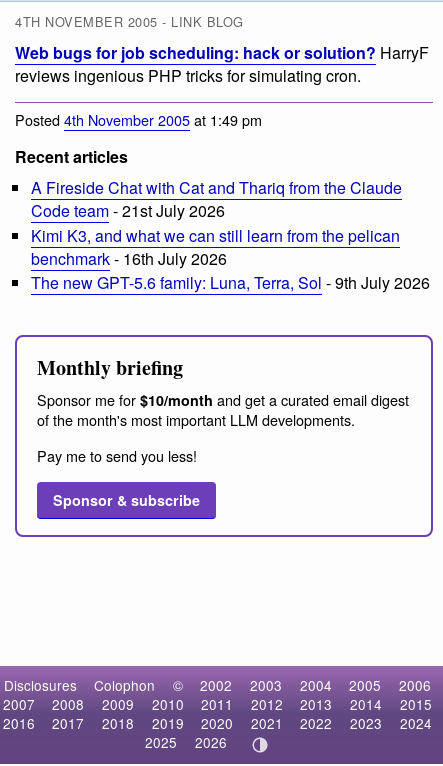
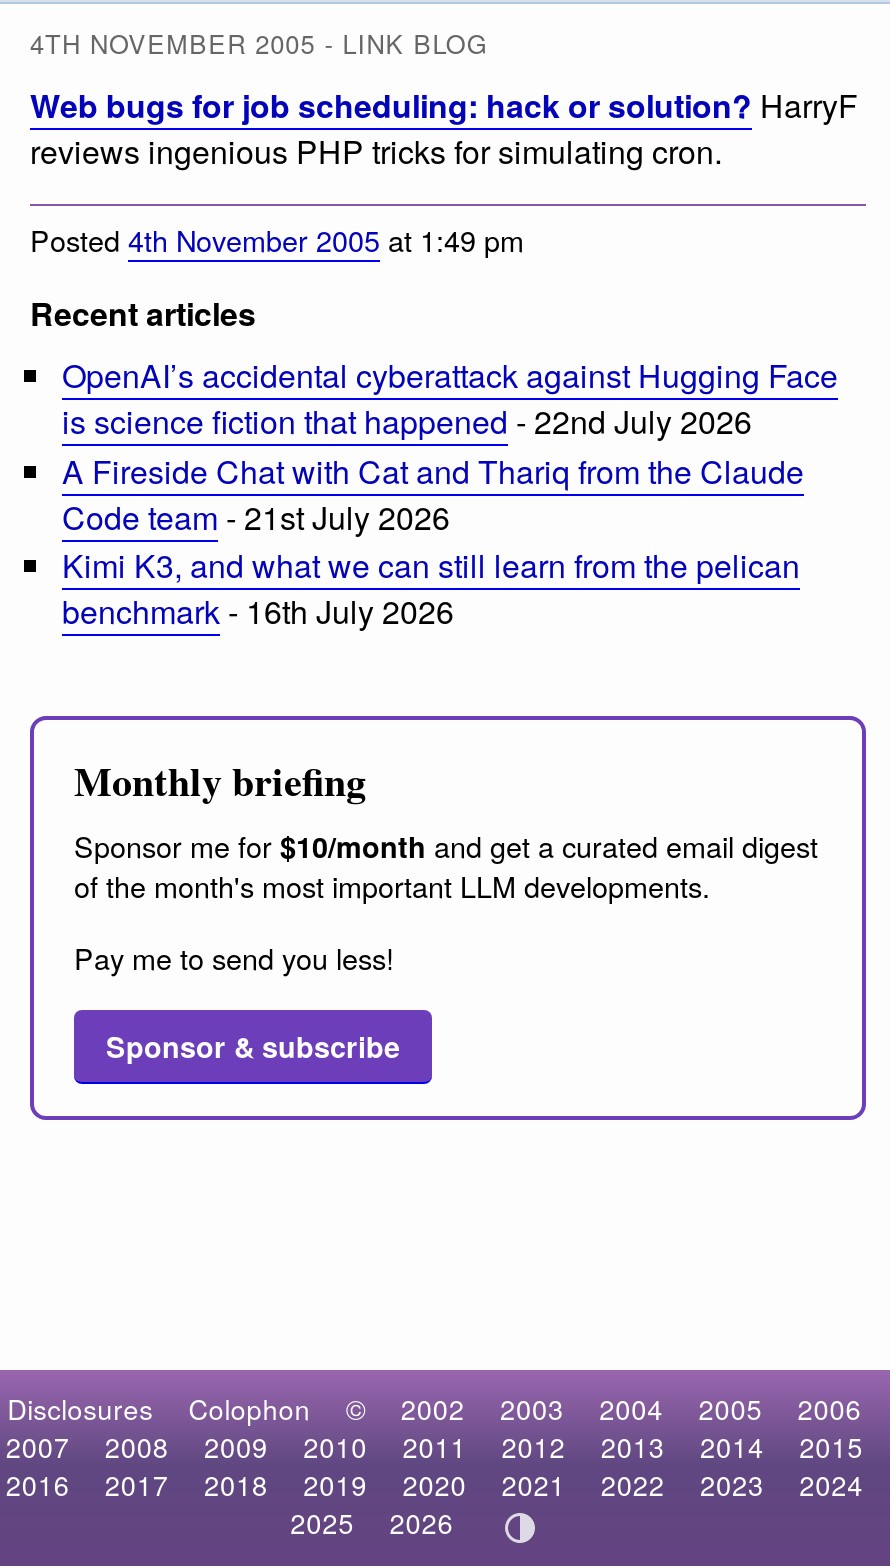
none -> [62,352,838,444] OpenAI’s accidental cyberattack against Hugging Face | is science fiction that happened- 22nd July 2026
moved [31,176,402,270] -> [62,447,804,634]: A Fireside Chat with Cat and Thariq from the Claude | Code team- 21st July 2026 | Kimi K3, and what we can still learn from the pelican | benchmark- 16th July 2026
[31,271,430,294] The new GPT-5.6 family: Luna, Terra, Sol - 9th July 2026 -> none

